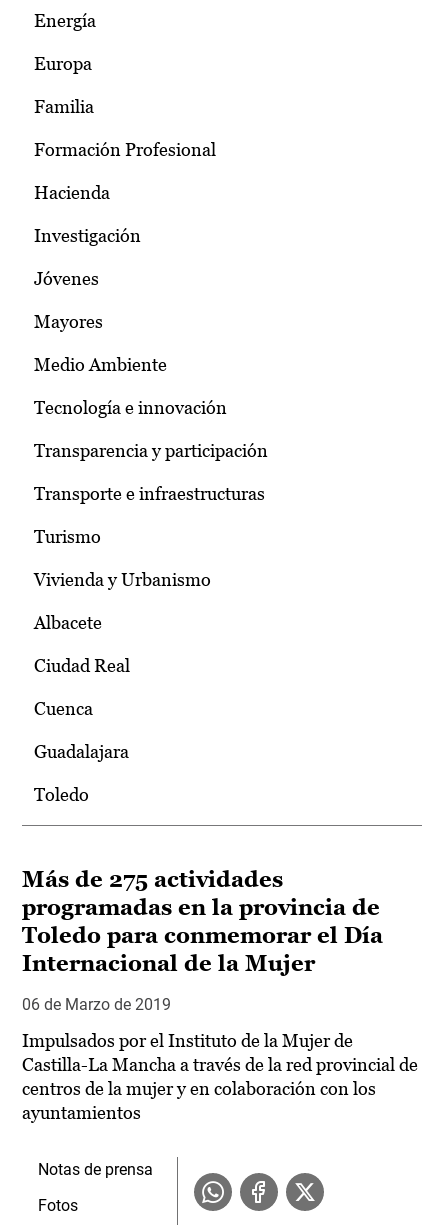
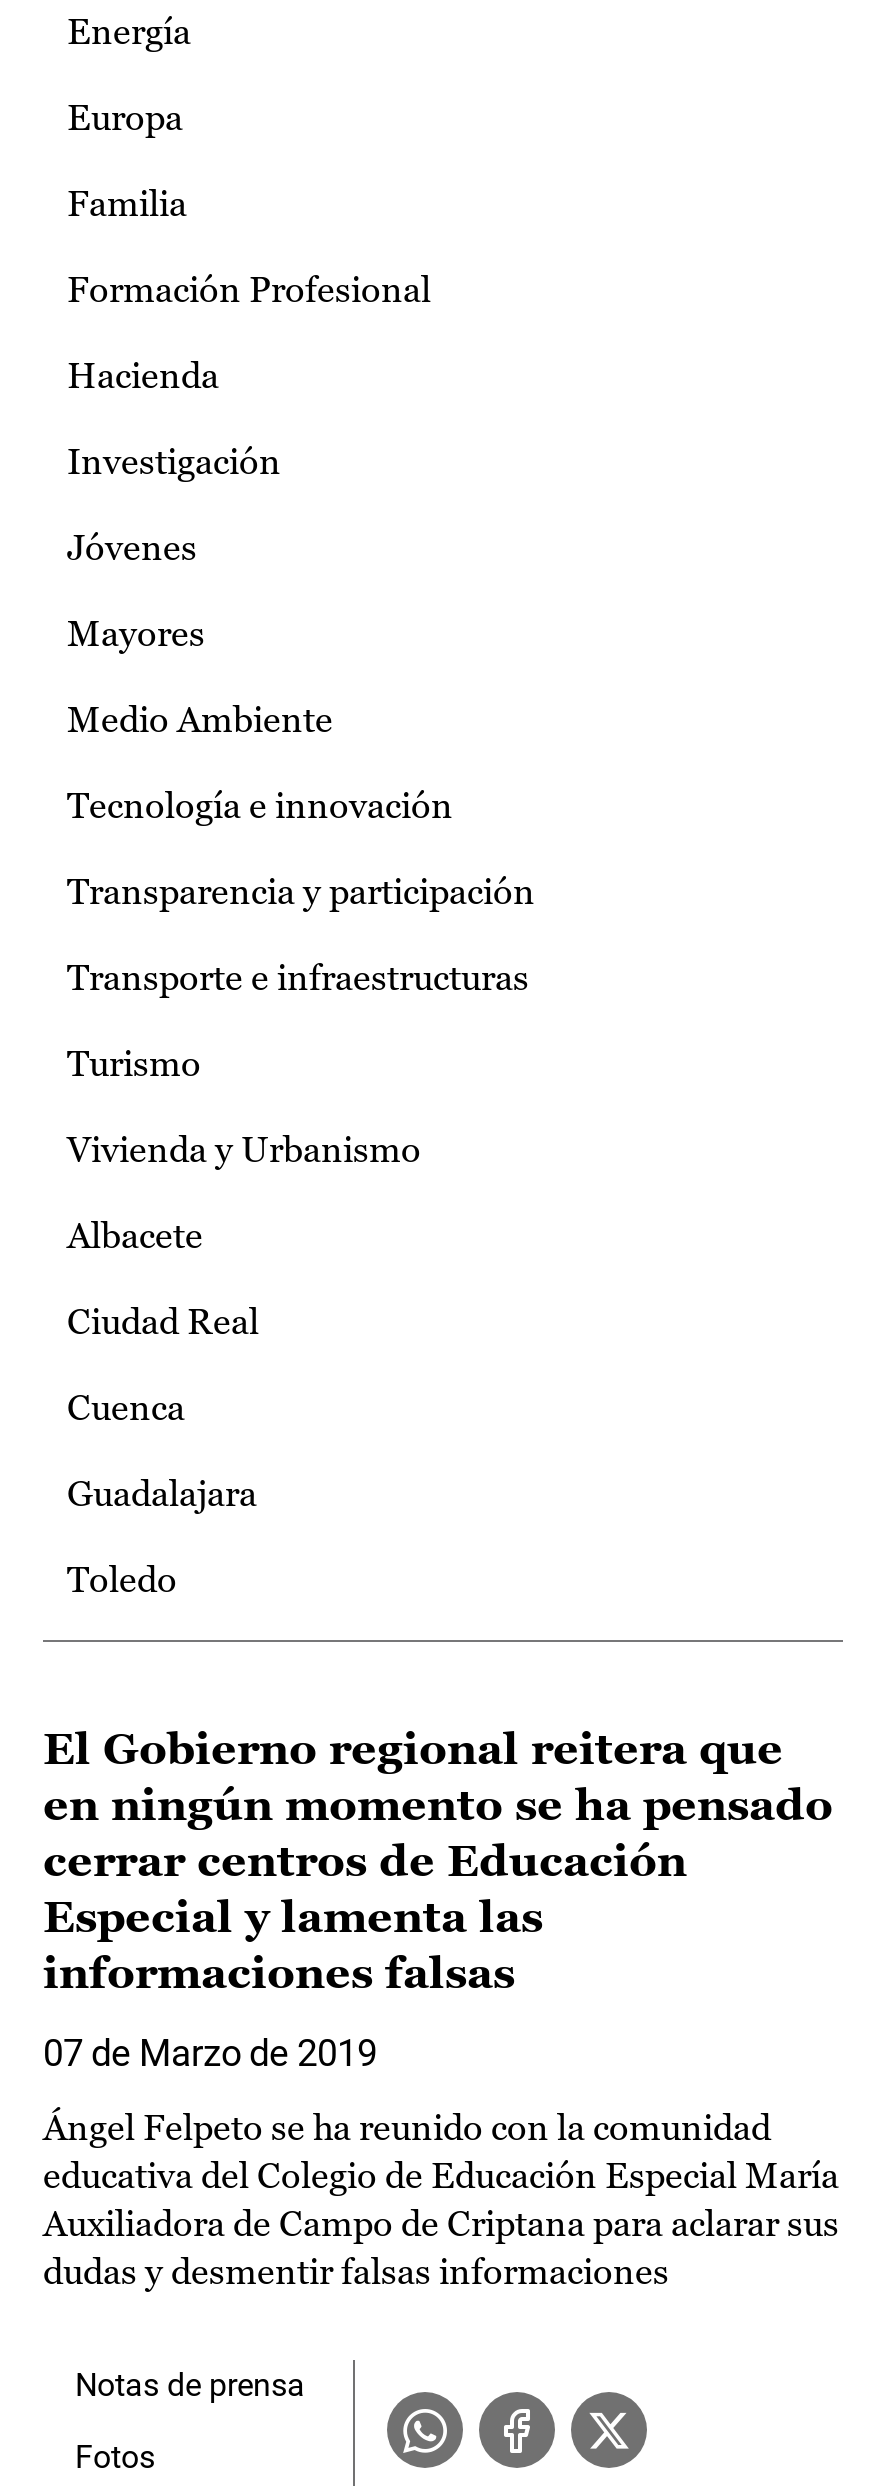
[22,867,383,976] Más de 275 actividades | programadas en la provincia de | Toledo para conmemorar el Día | Internacional de la Mujer -> [43,1724,833,1998] El Gobierno regional reitera que | en ningún momento se ha pensado | cerrar centros de Educación | Especial y lamenta las | informaciones falsas
[22,995,171,1014] 06 de Marzo de 2019 -> [43,2032,377,2074] 07 de Marzo de 2019
[22,1030,418,1123] Impulsados por el Instituto de la Mujer de | Castilla-La Mancha a través de la red provincial de | centros de la mujer y en colaboración con los | ayuntamientos -> [43,2106,839,2292] Ángel Felpeto se ha reunido con la comunidad | educativa del Colegio de Educación Especial María | Auxiliadora de Campo de Criptana para aclarar sus | dudas y desmentir falsas informaciones

